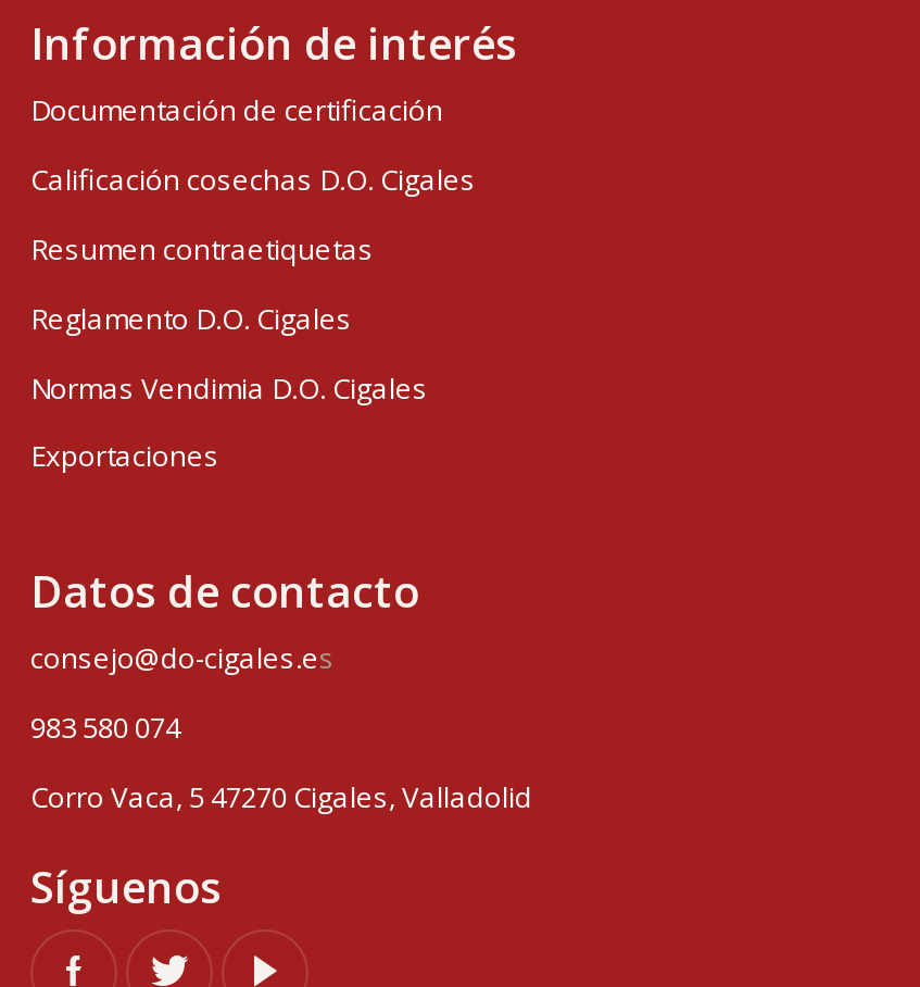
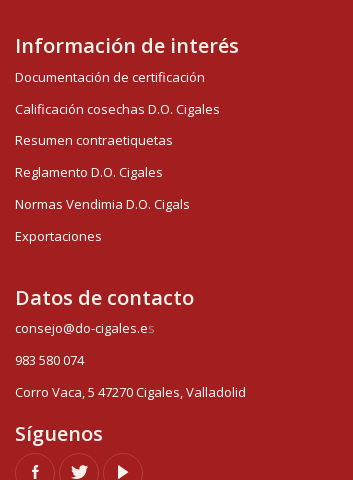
[30,367,428,406] Normas Vendimia D.O. Cigales -> [15,195,190,213] Normas Vendimia D.O. Cigals

